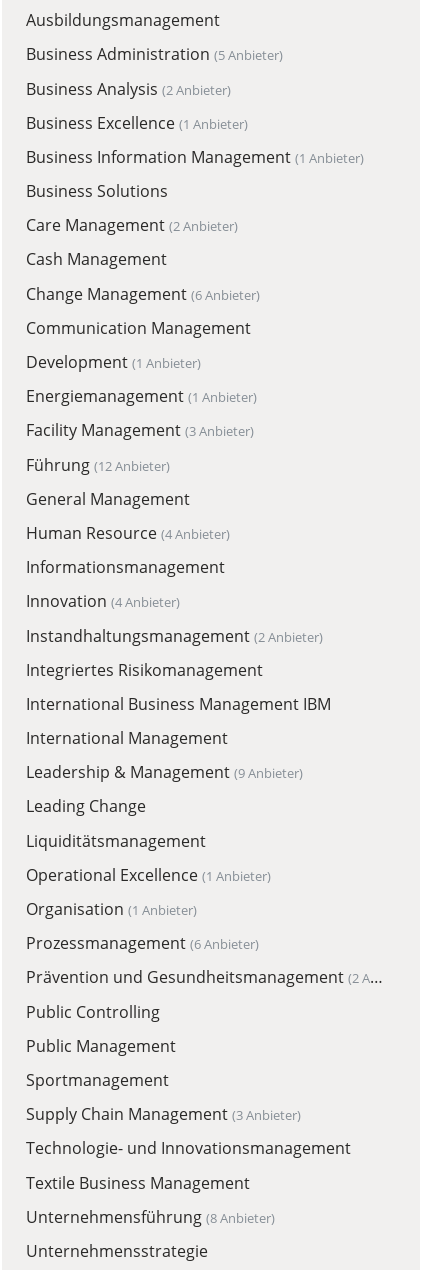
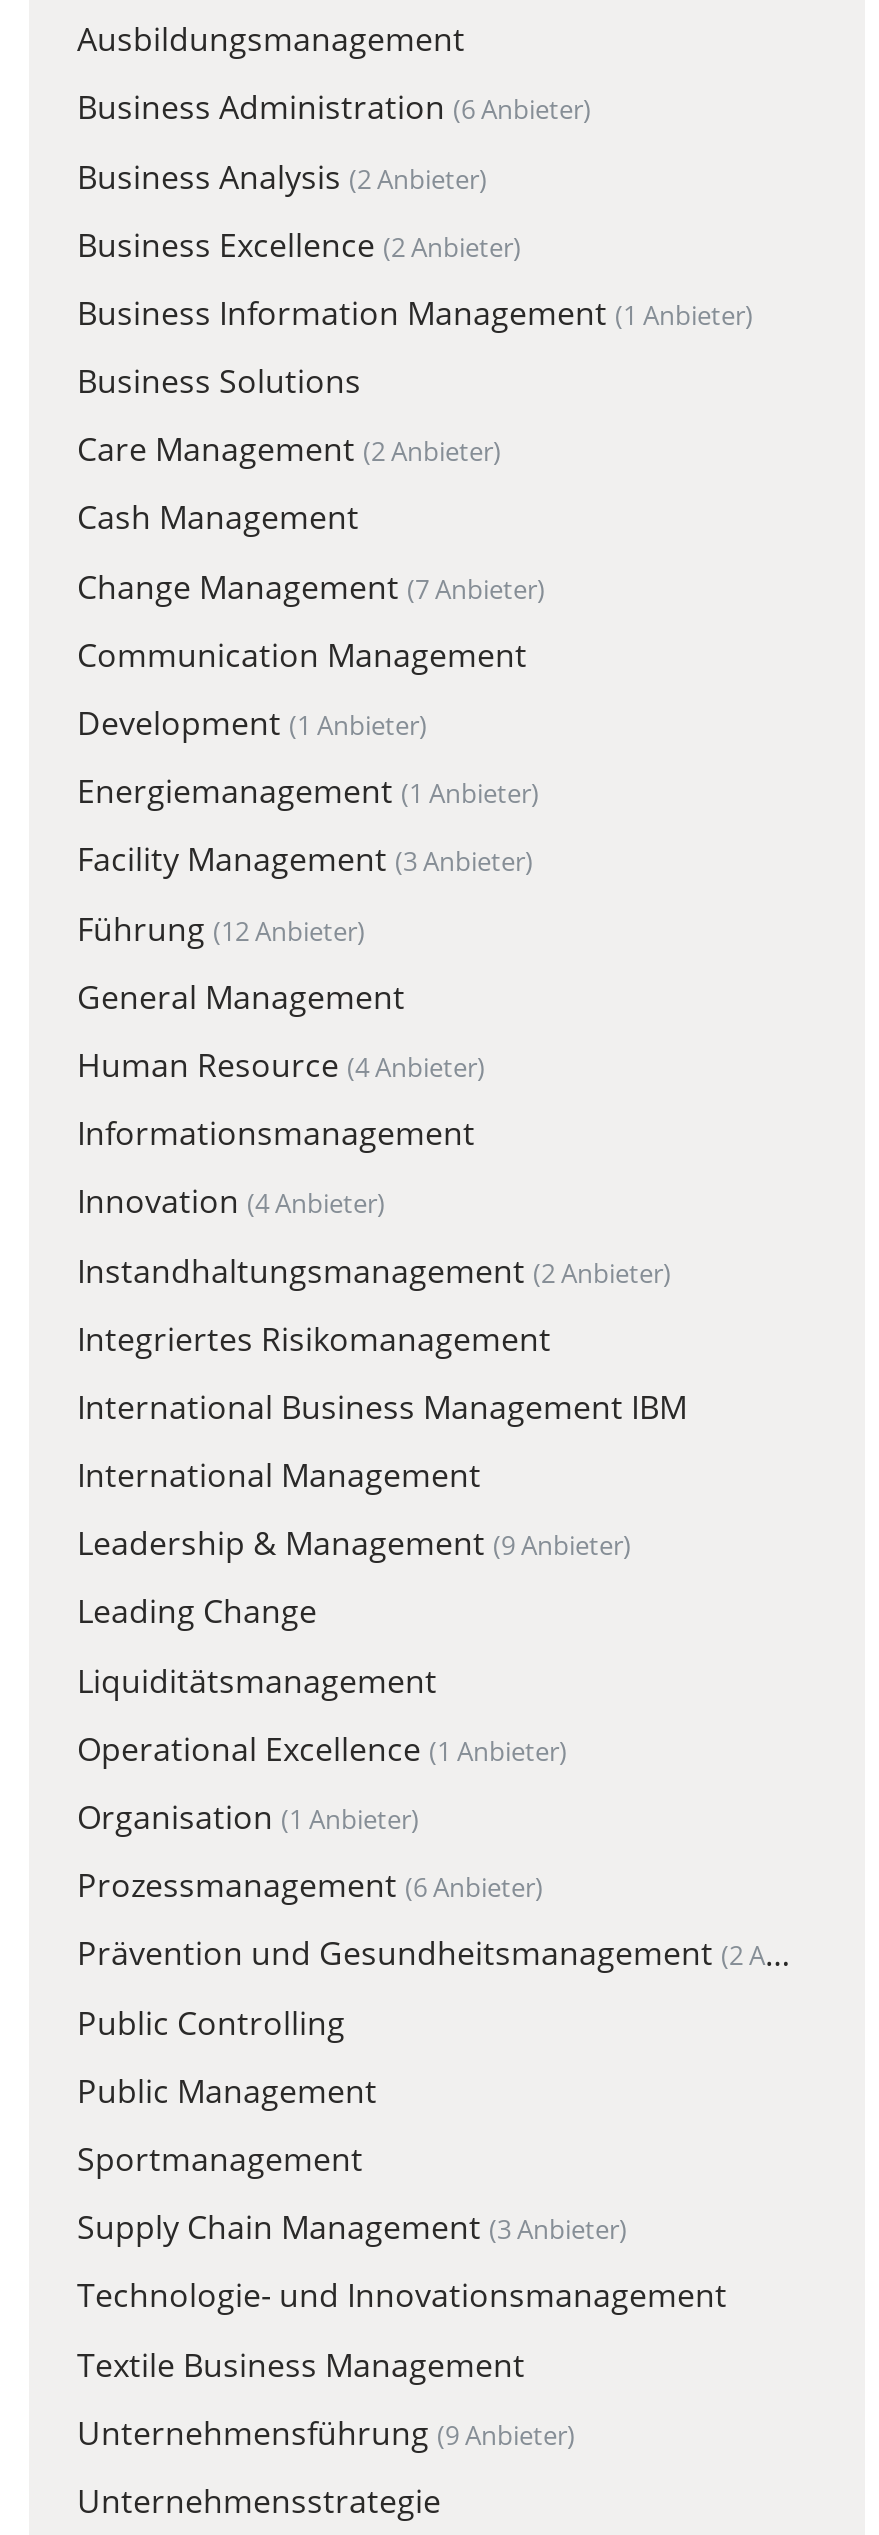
[26,43,283,65] Business Administration (5 Anbieter) -> [77,86,591,130] Business Administration (6 Anbieter)
[26,112,248,134] Business Excellence (1 Anbieter) -> [77,222,521,266] Business Excellence (2 Anbieter)
[26,283,260,305] Change Management (6 Anbieter) -> [77,564,545,608] Change Management (7 Anbieter)
[26,1206,275,1228] Unternehmensführung (8 Anbieter) -> [77,2410,575,2454] Unternehmensführung (9 Anbieter)

